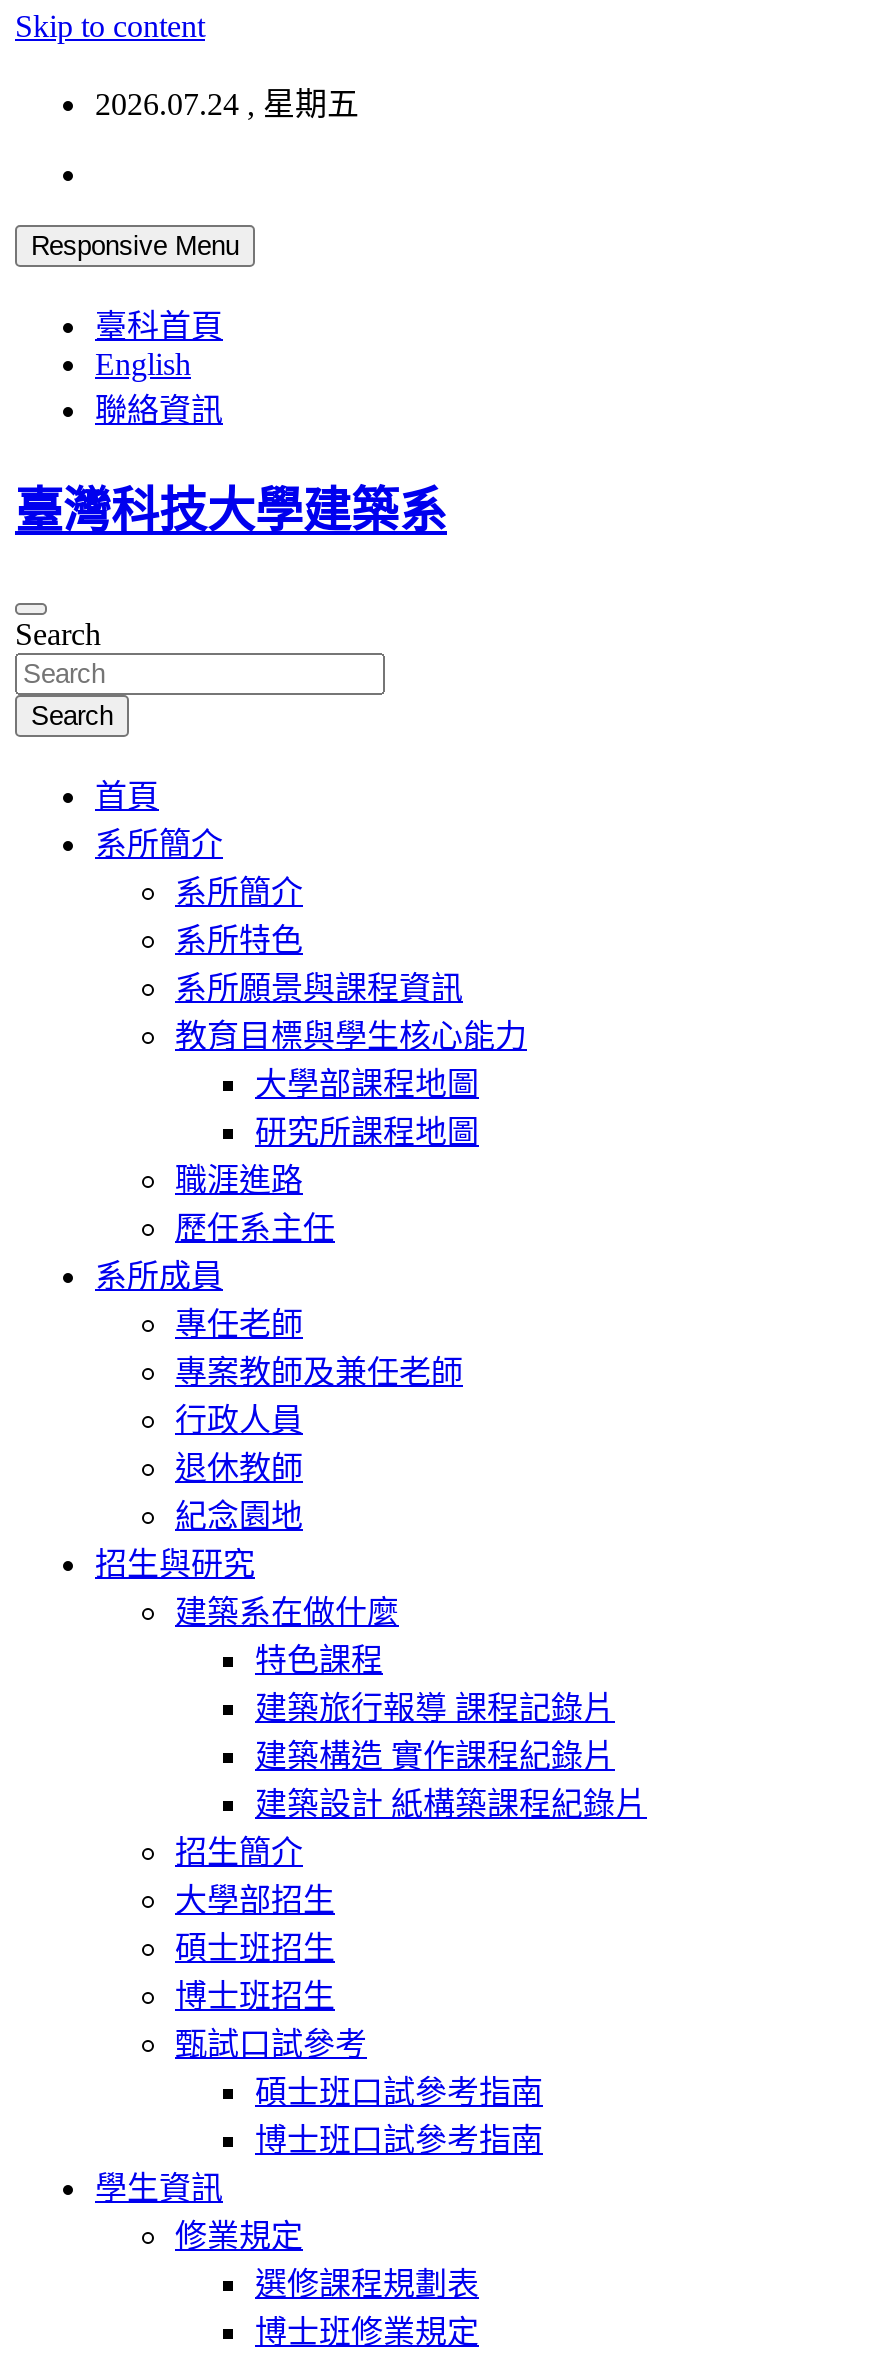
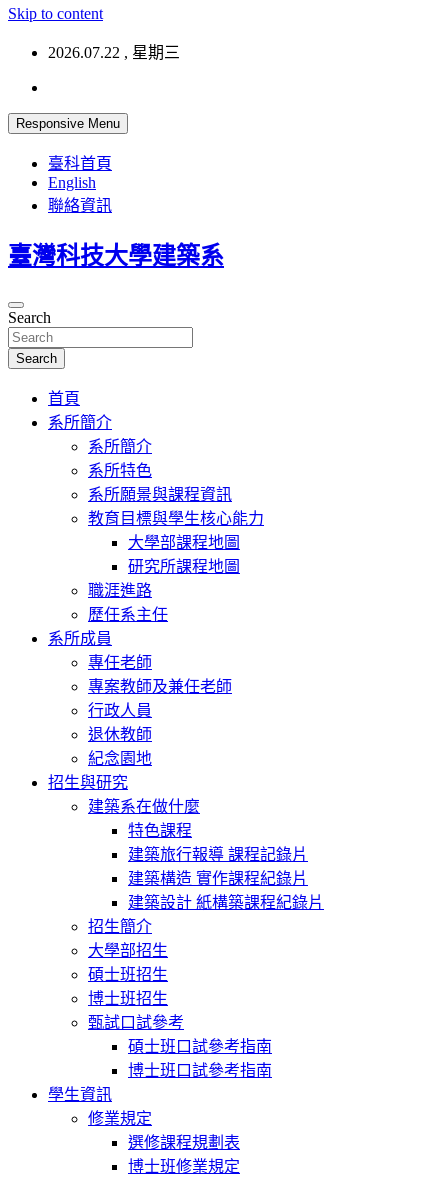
[95,87,359,121] 2026.07.24 , 星期五 -> [48,44,180,61] 2026.07.22 , 星期三

